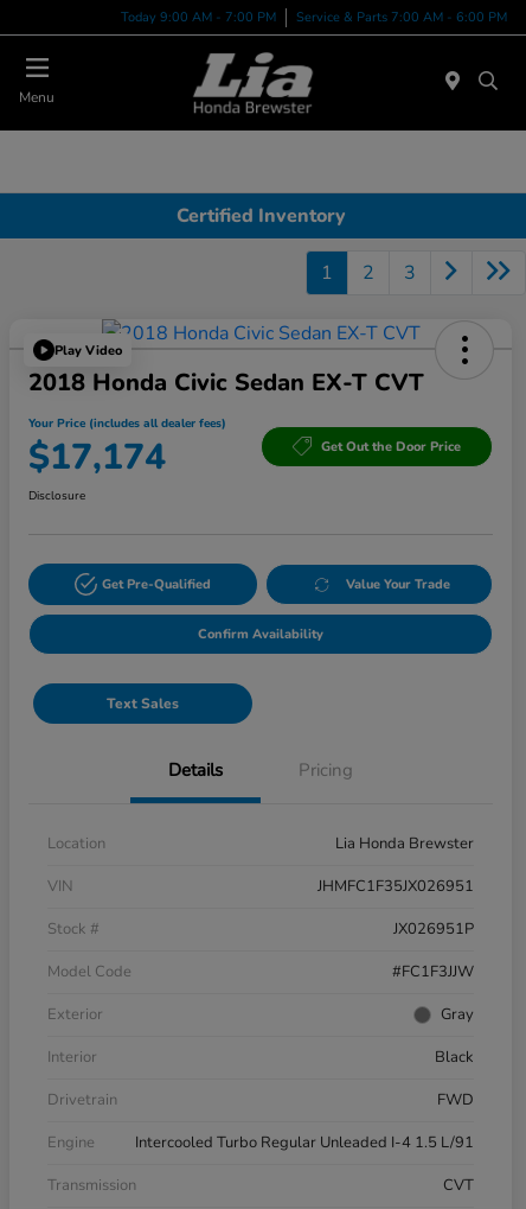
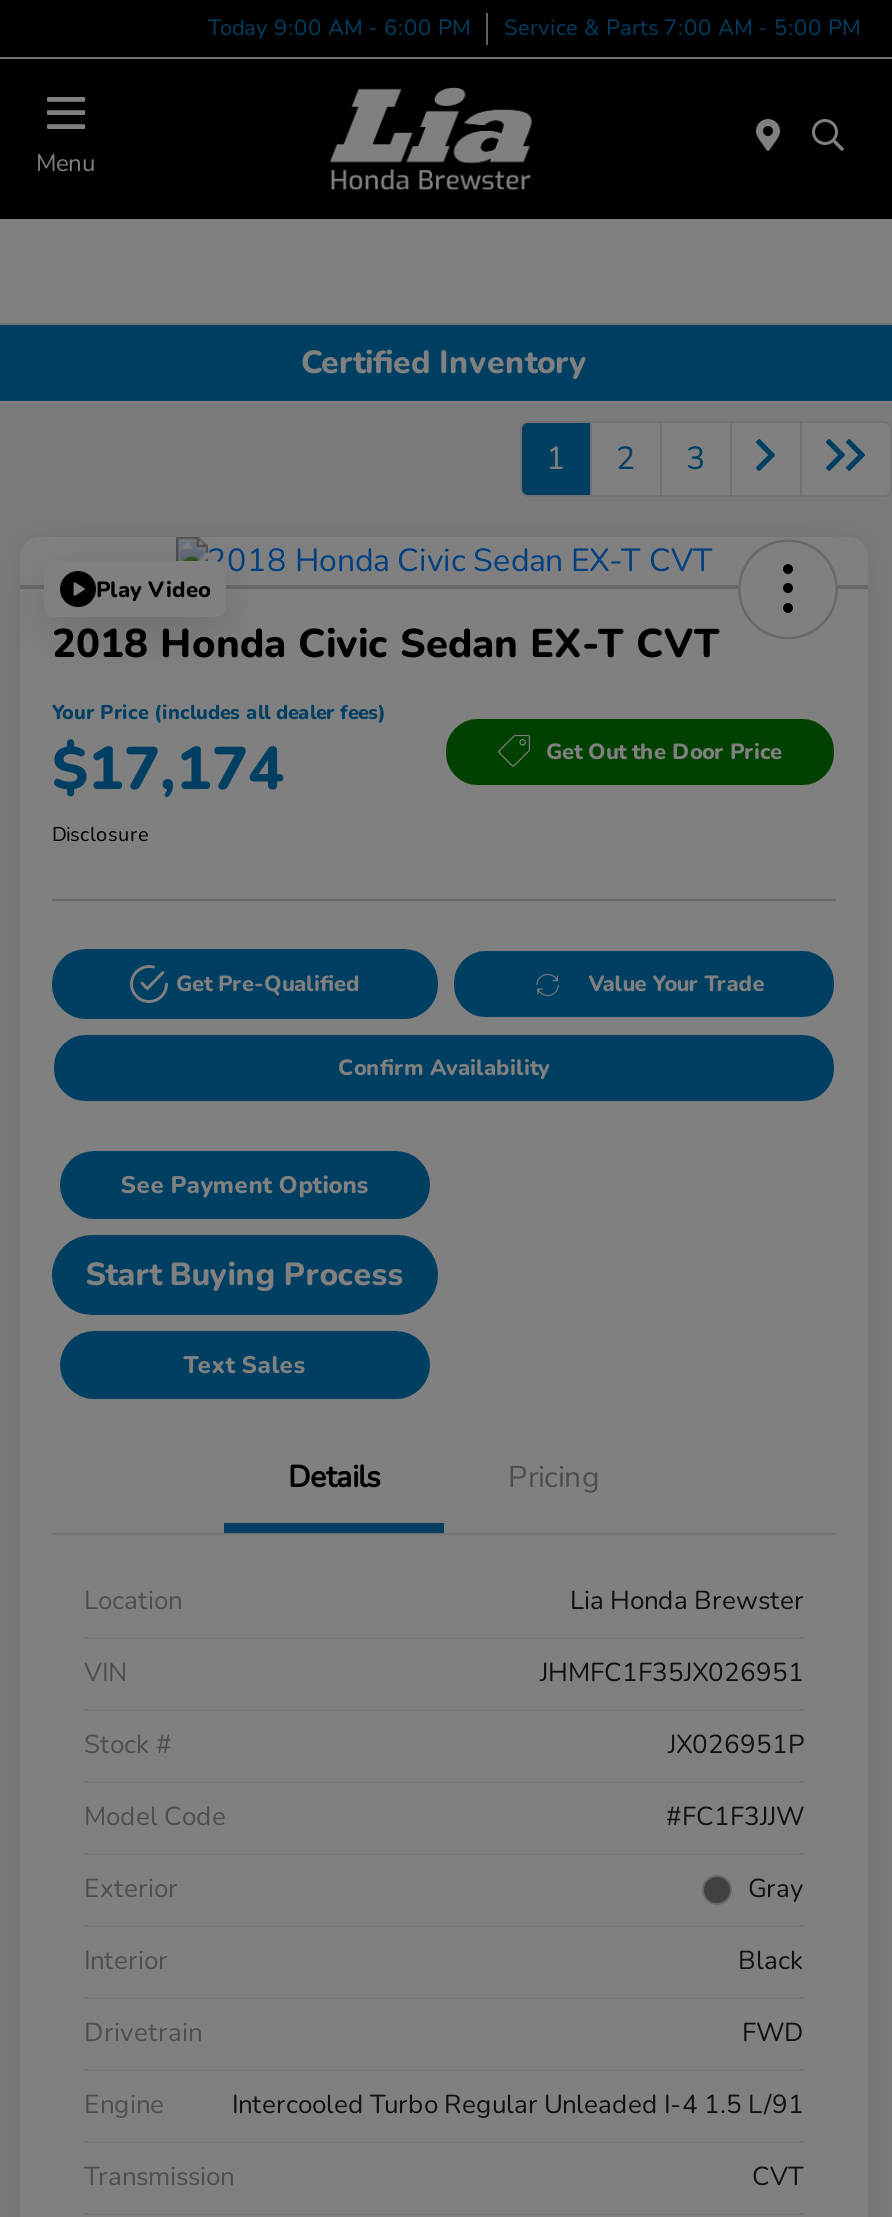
[121,8,276,26] Today 9:00 AM - 7:00 PM -> [208,12,470,42] Today 9:00 AM - 6:00 PM
[296,8,507,26] Service & Parts 7:00 AM - 6:00 PM -> [504,12,860,42] Service & Parts 7:00 AM - 5:00 PM
none -> [86,1169,404,1297] See Payment Options | Start Buying Process

